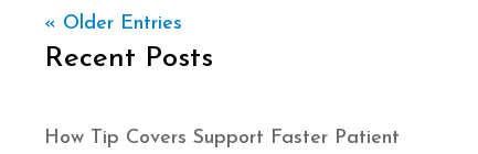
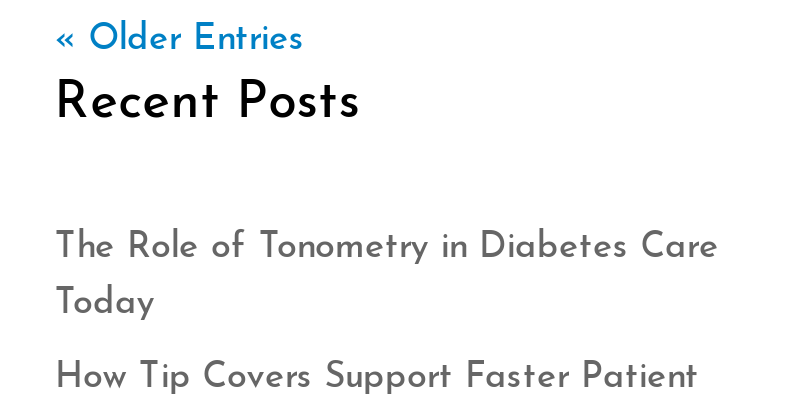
none -> [55,229,719,323] The Role of Tonometry in Diabetes Care | Today

